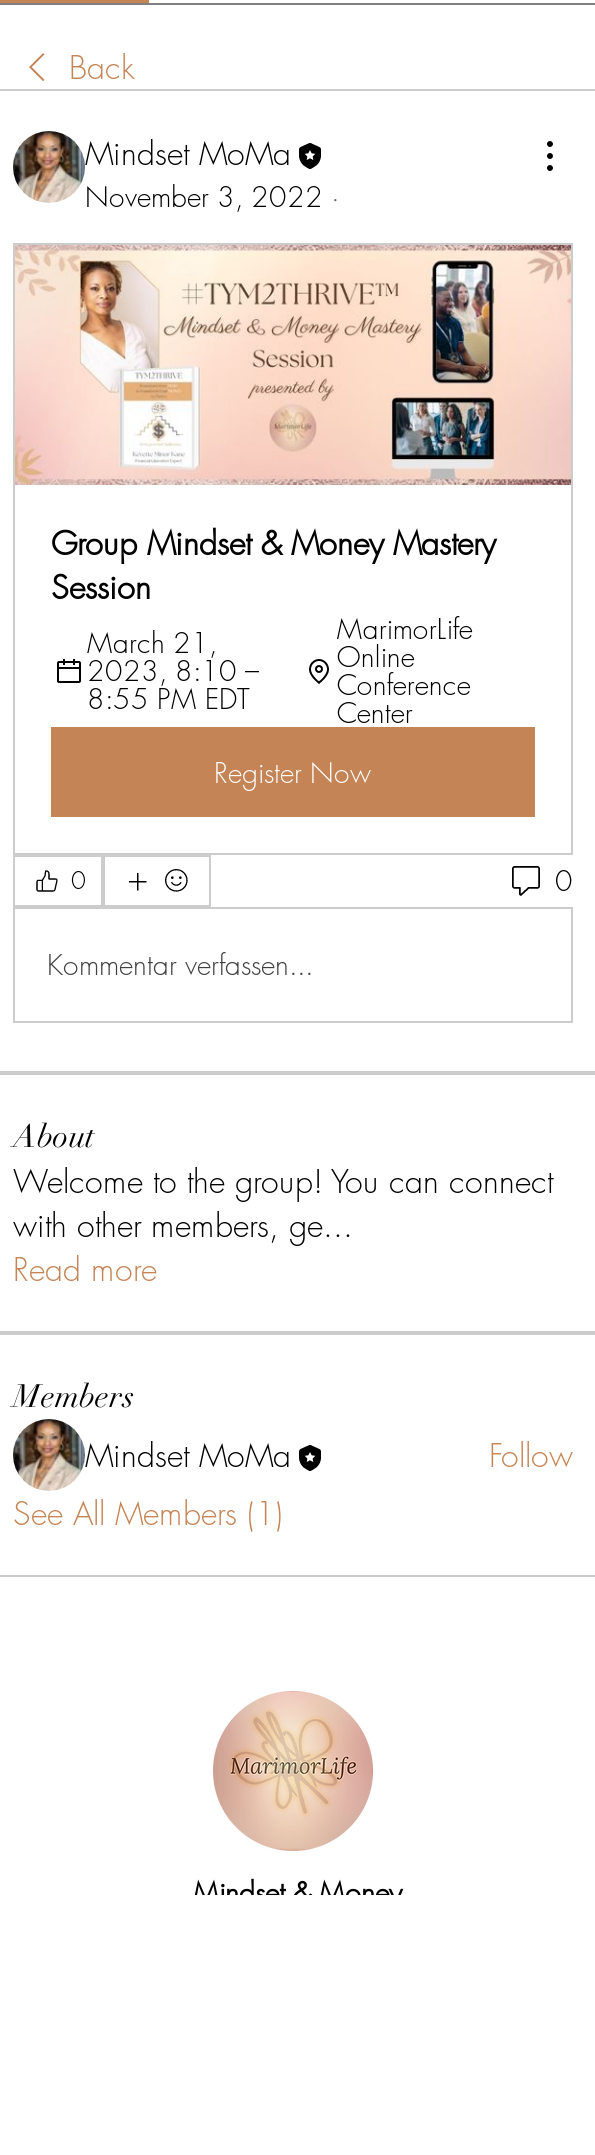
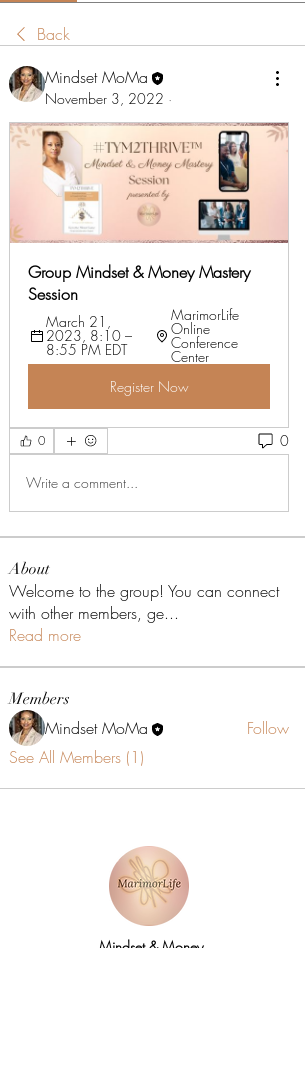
[47,945,313,983] Kommentar verfassen... -> [26,473,138,492] Write a comment...

